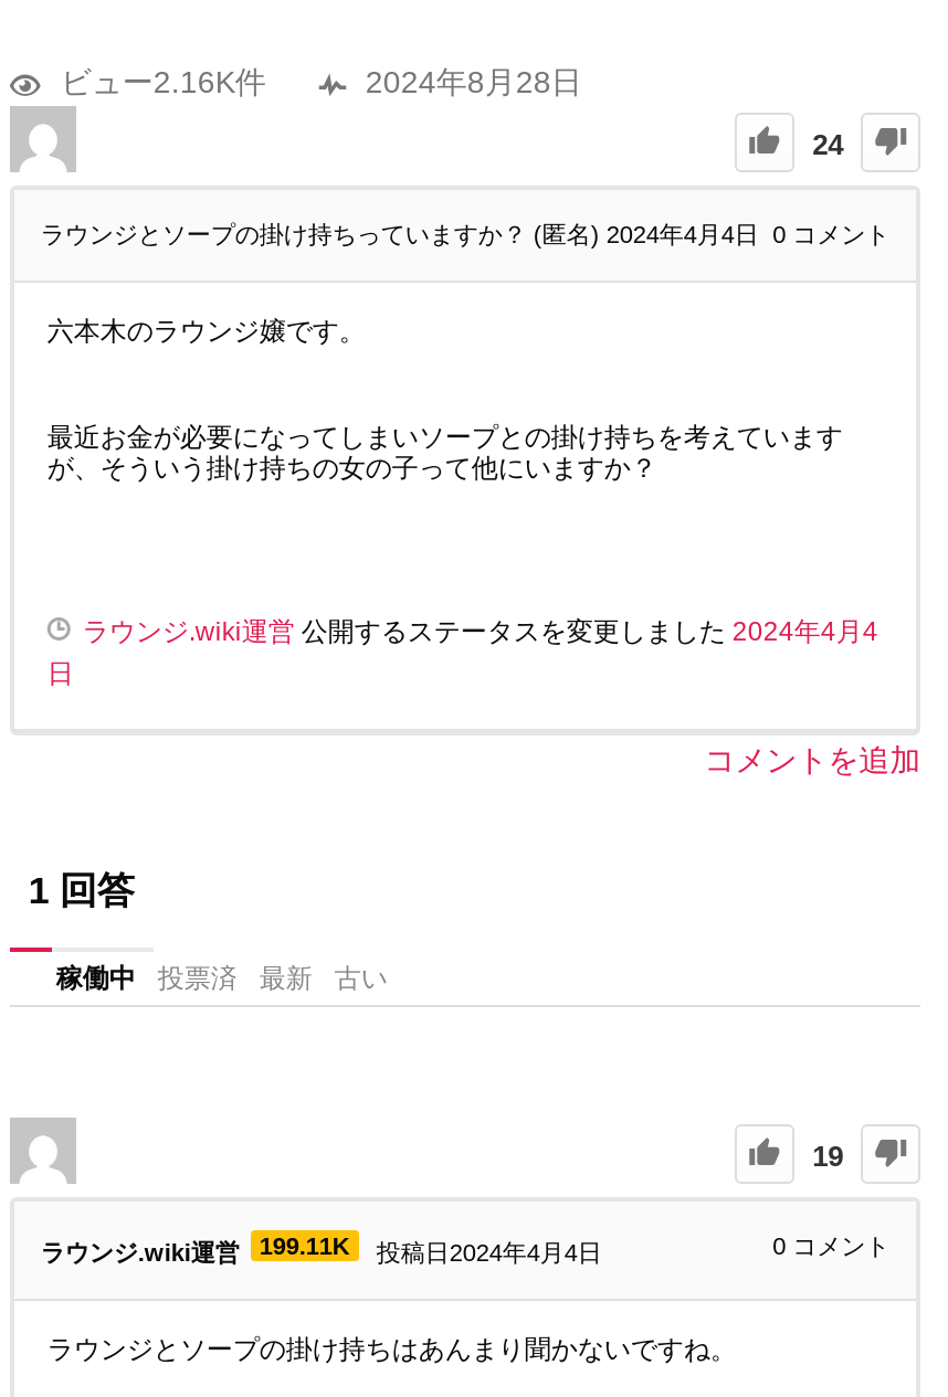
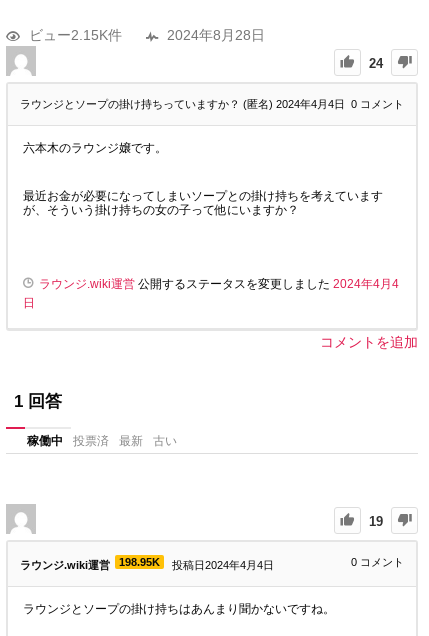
[61,64,266,100] ビュー2.16K件 -> [29,27,122,43] ビュー2.15K件
[41,1232,602,1265] ラウンジ.wiki運営 199.11K 投稿日2024年4月4日 -> [20,556,274,571] ラウンジ.wiki運営 198.95K 投稿日2024年4月4日

